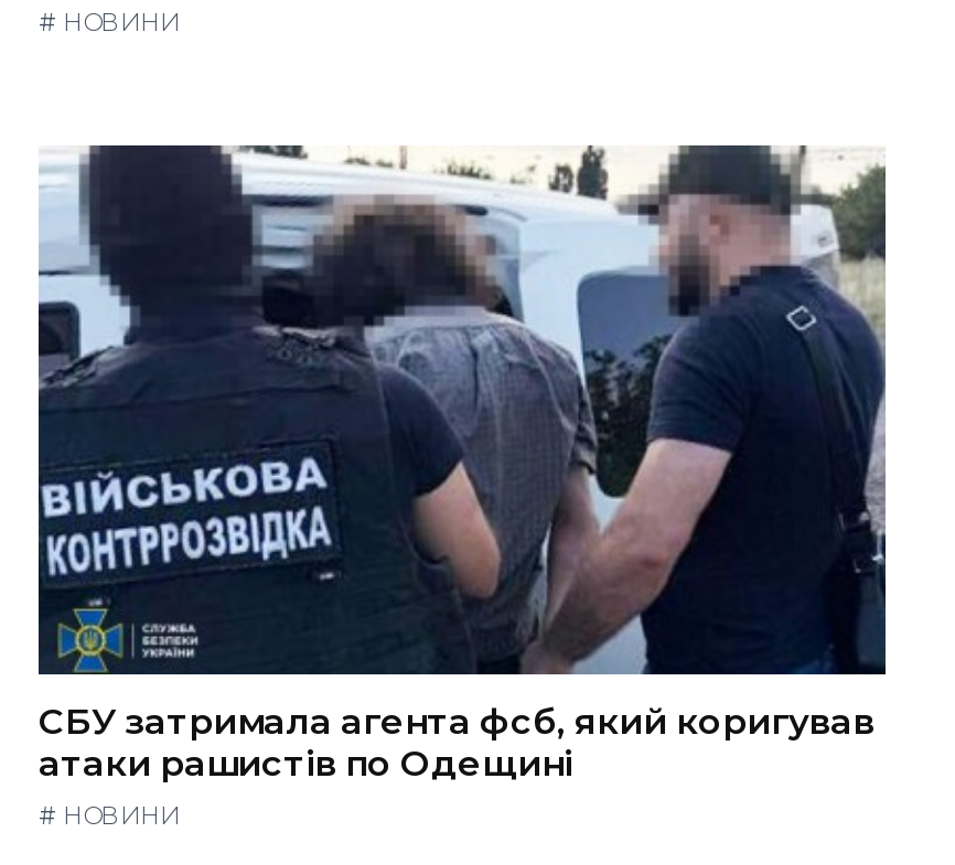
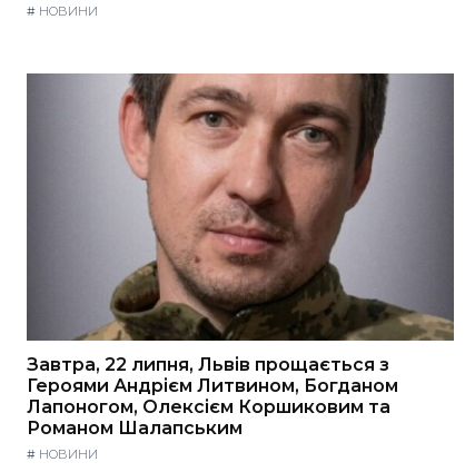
[39,145,886,786] [image] | СБУ затримала агента фсб, який коригував | атаки рашистів по Одещині -> [26,72,455,439] [image] | Завтра, 22 липня, Львів прощається з | Героями Андрієм Литвином, Богданом | Лапоногом, Олексієм Коршиковим та | Романом Шалапським

